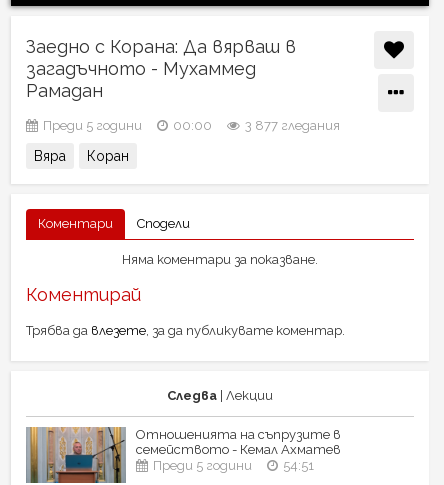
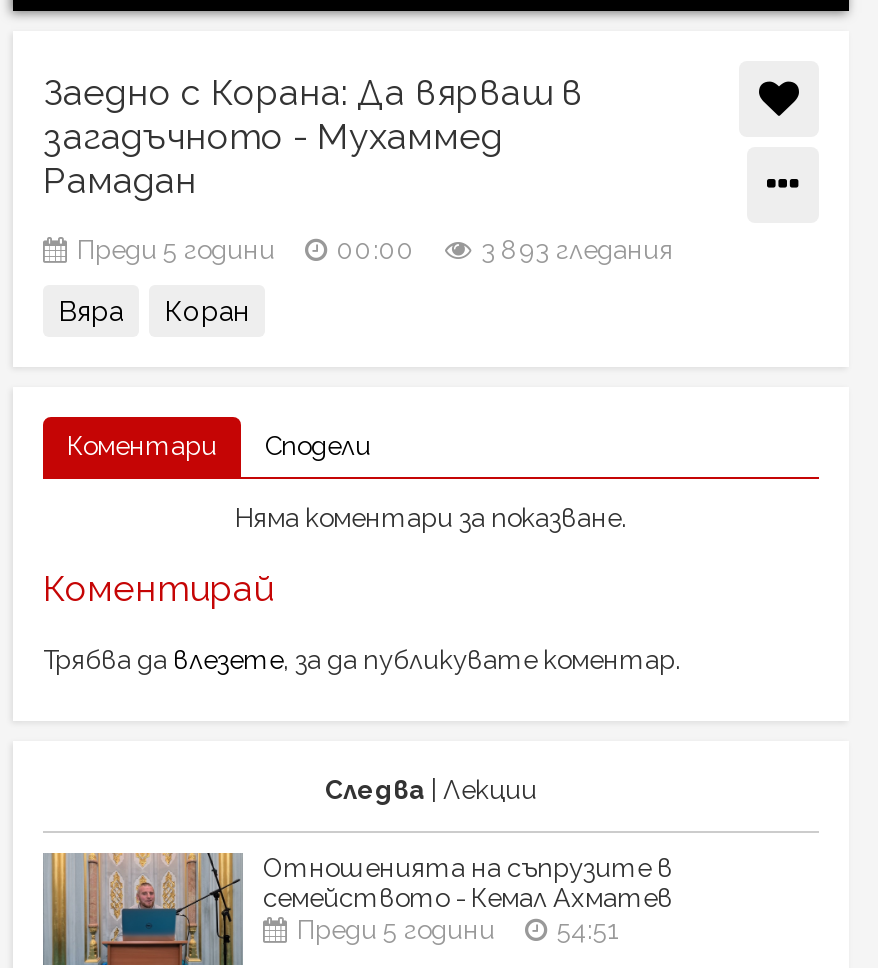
[245,118,340,133] 3 877 гледания -> [481,235,673,265] 3 893 гледания

